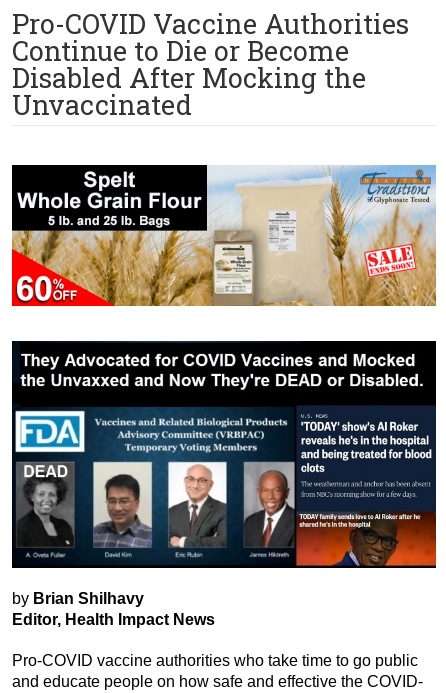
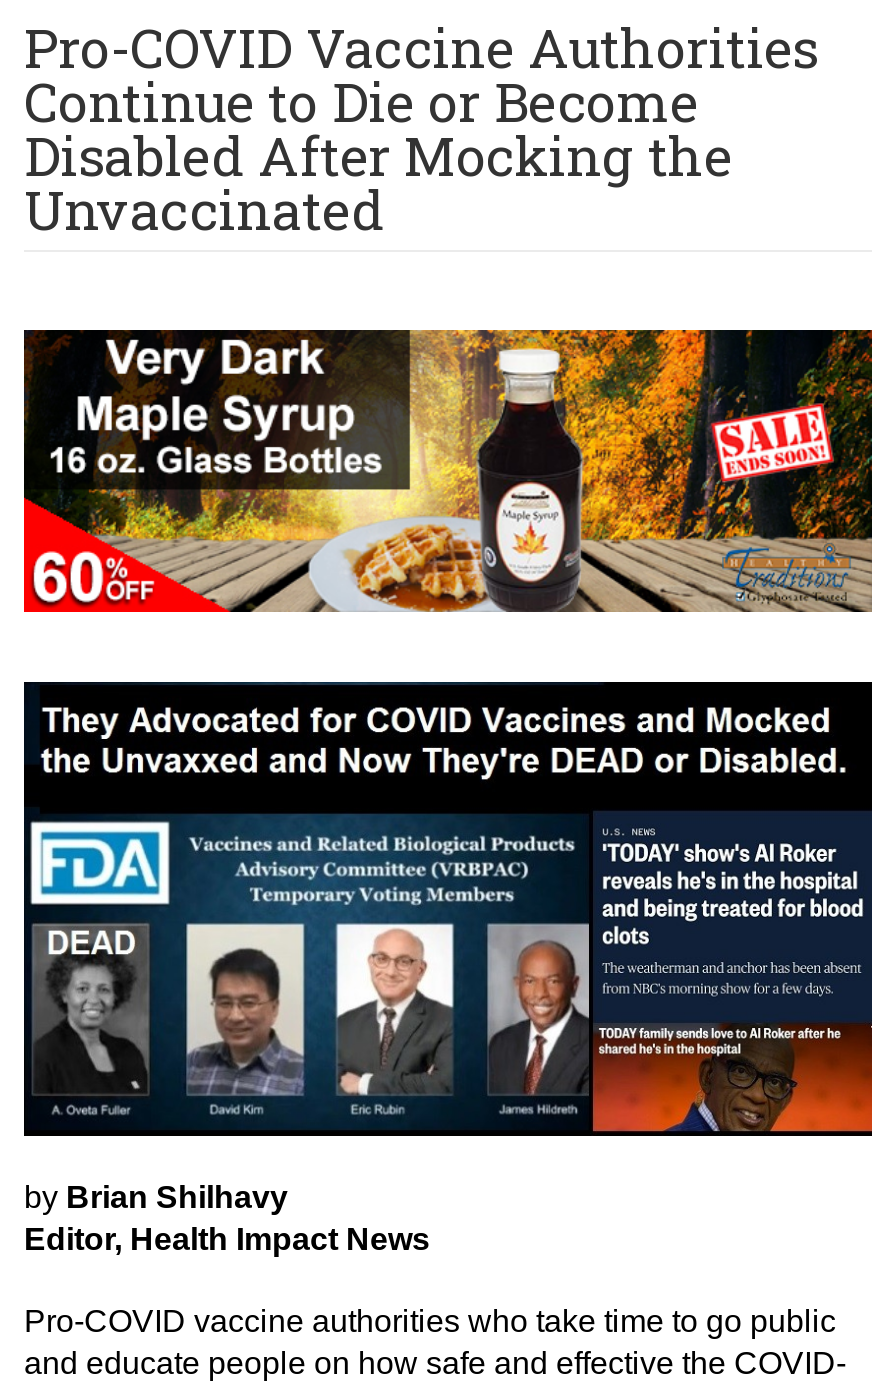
[11,165,437,307] [image] -> [22,328,874,614] [image]

